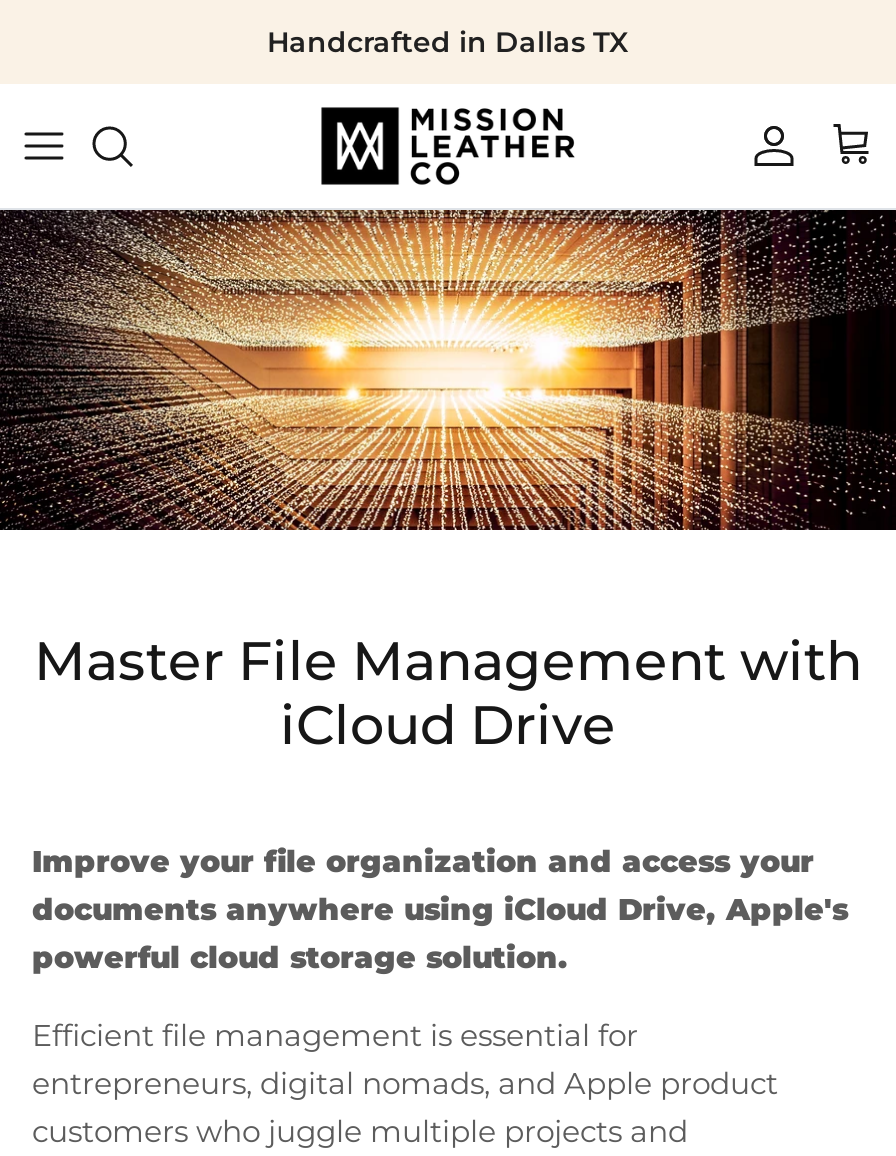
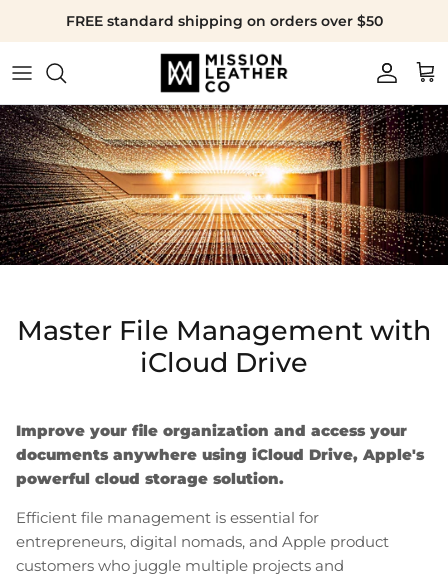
[267,24,629,60] Handcrafted in Dallas TX -> [65,12,382,30] FREE standard shipping on orders over $50

